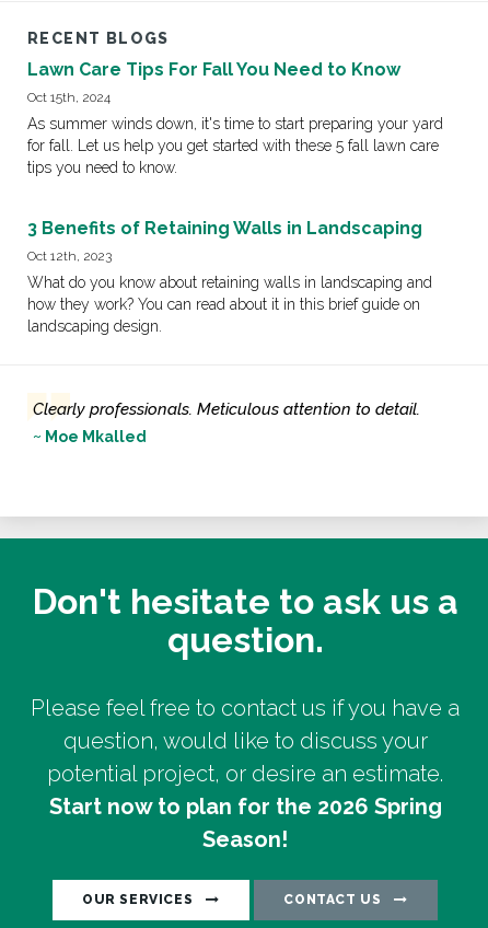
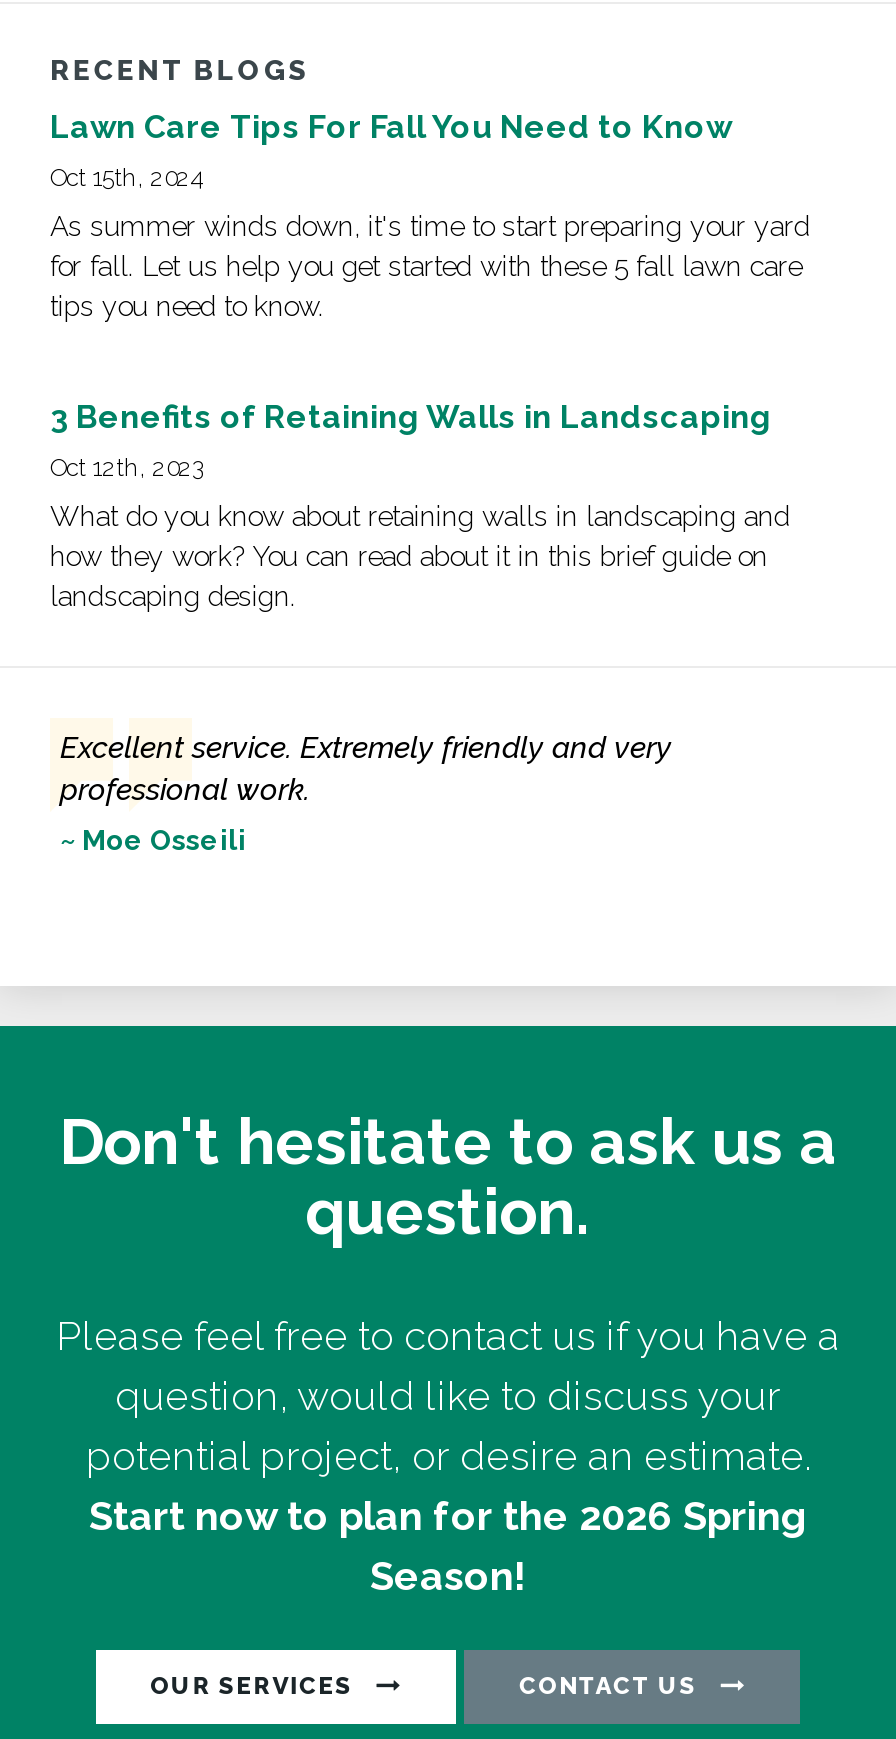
[33,400,420,446] Clearly professionals. Meticulous attention to detail. | ~ Moe Mkalled -> [60,730,672,856] Excellent service. Extremely friendly and very | professional work. | ~ Moe Osseili

